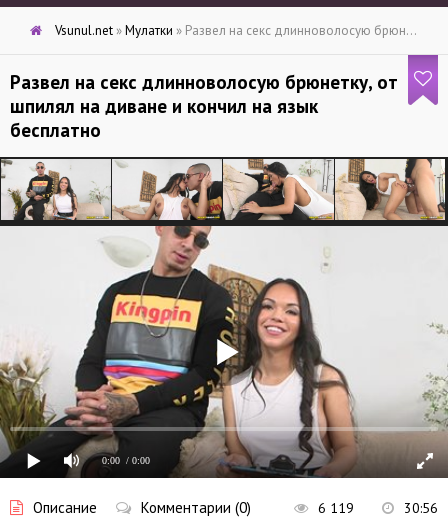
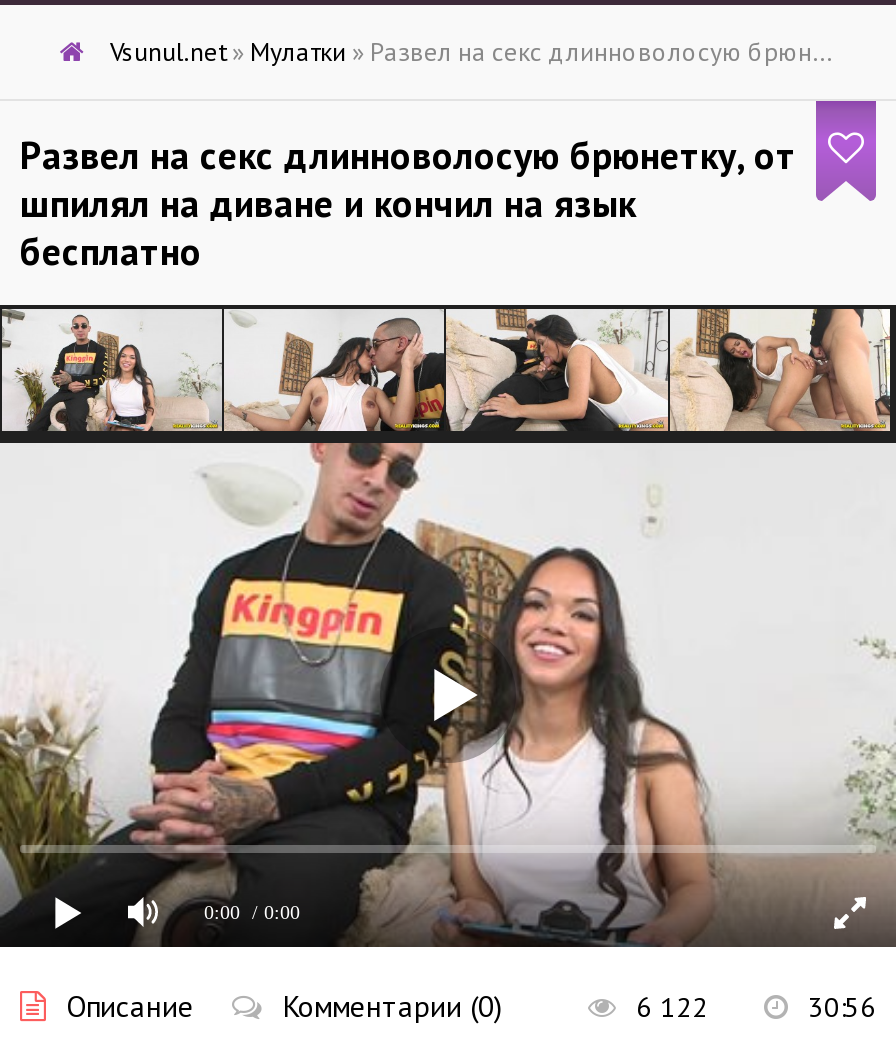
[318,499,354,517] 6 119 -> [636,989,708,1025] 6 122

